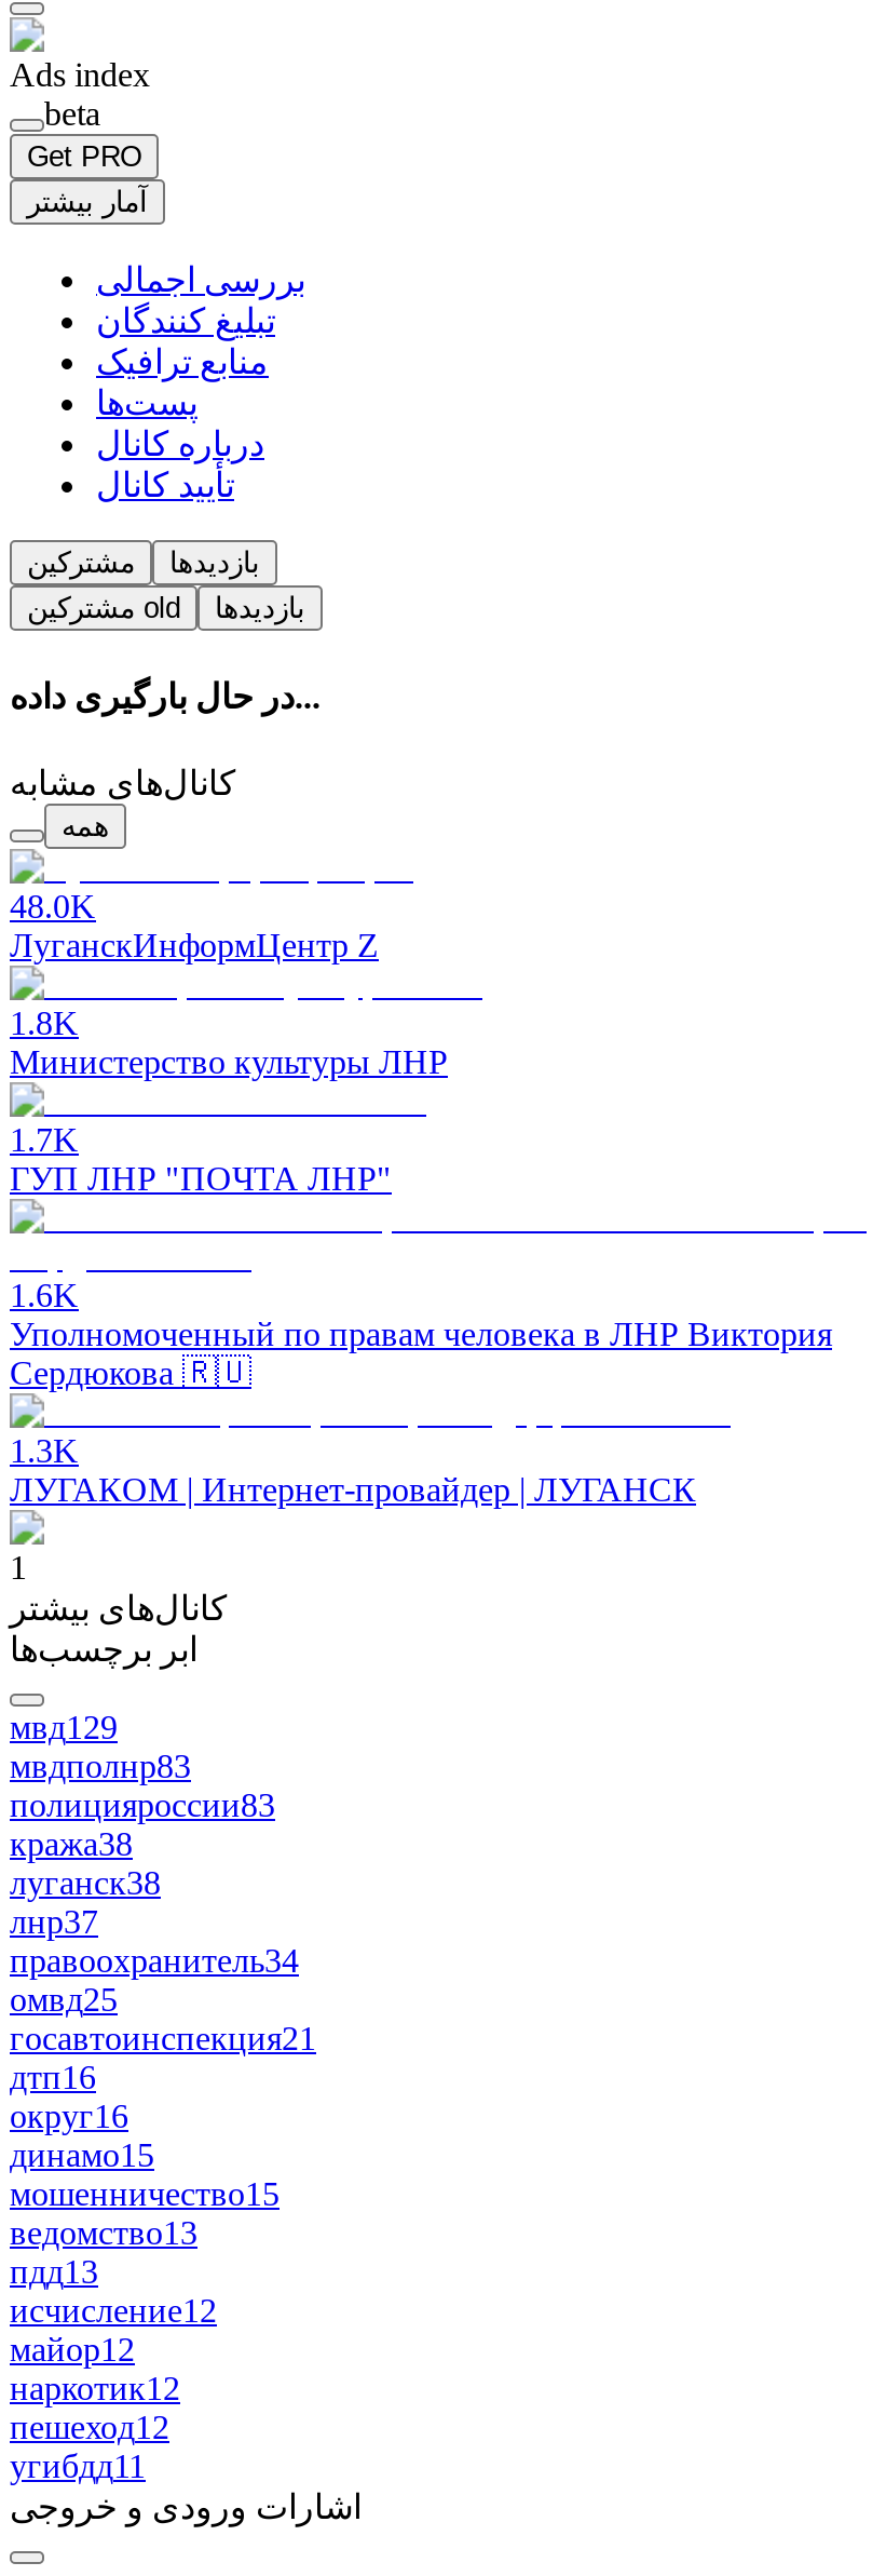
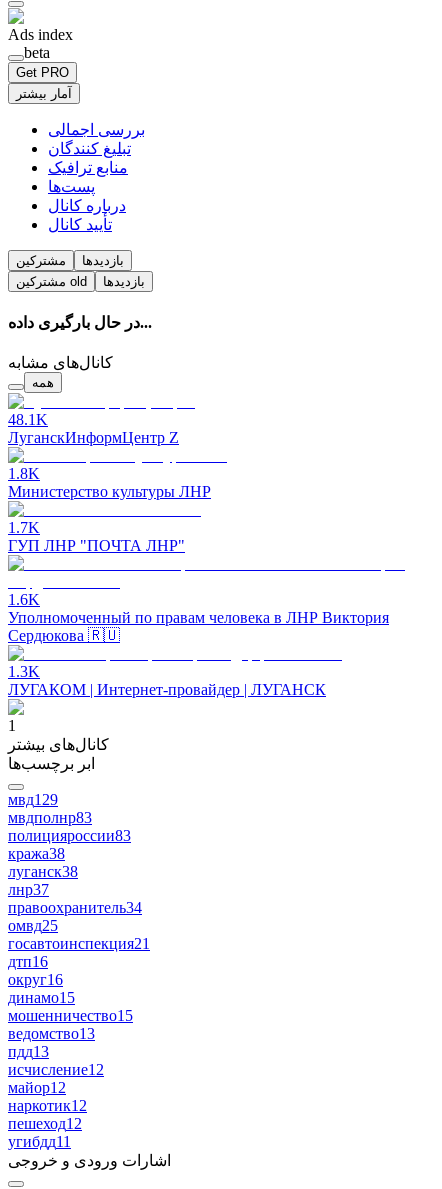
[10,888,96,925] 48.0K -> [8,411,48,428] 48.1K

